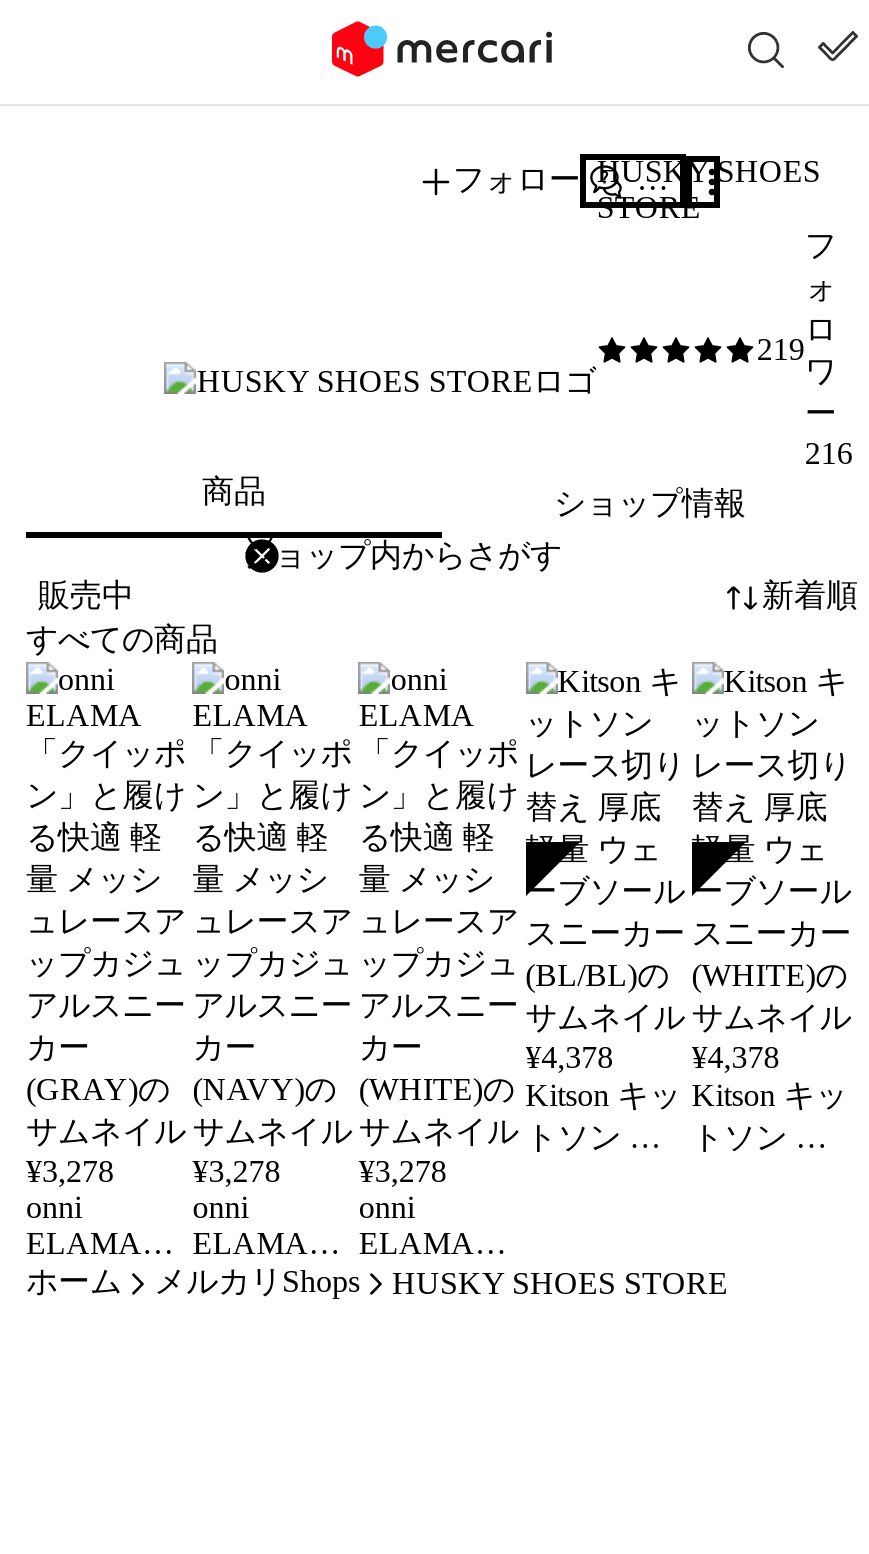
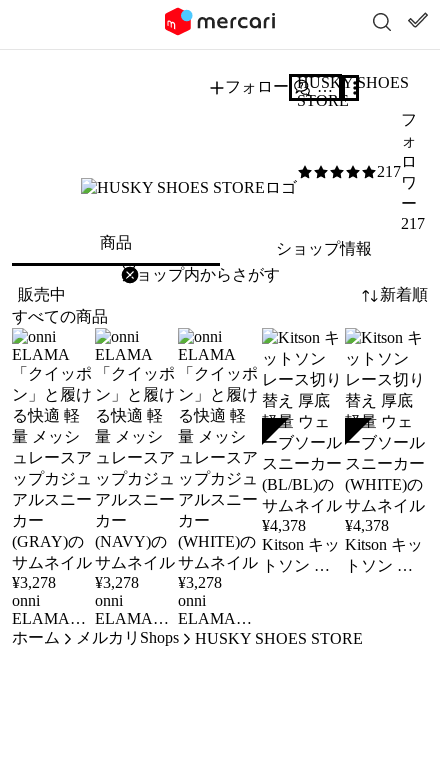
[757,331,805,365] 219 -> [377,162,401,179] 217
[805,436,853,470] 216 -> [401,215,425,232] 217

